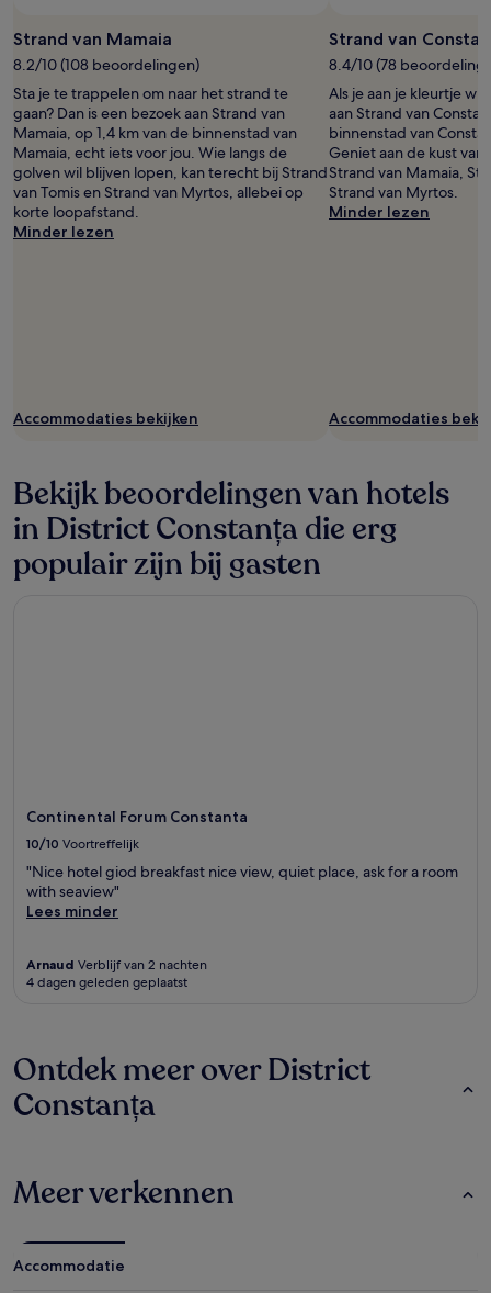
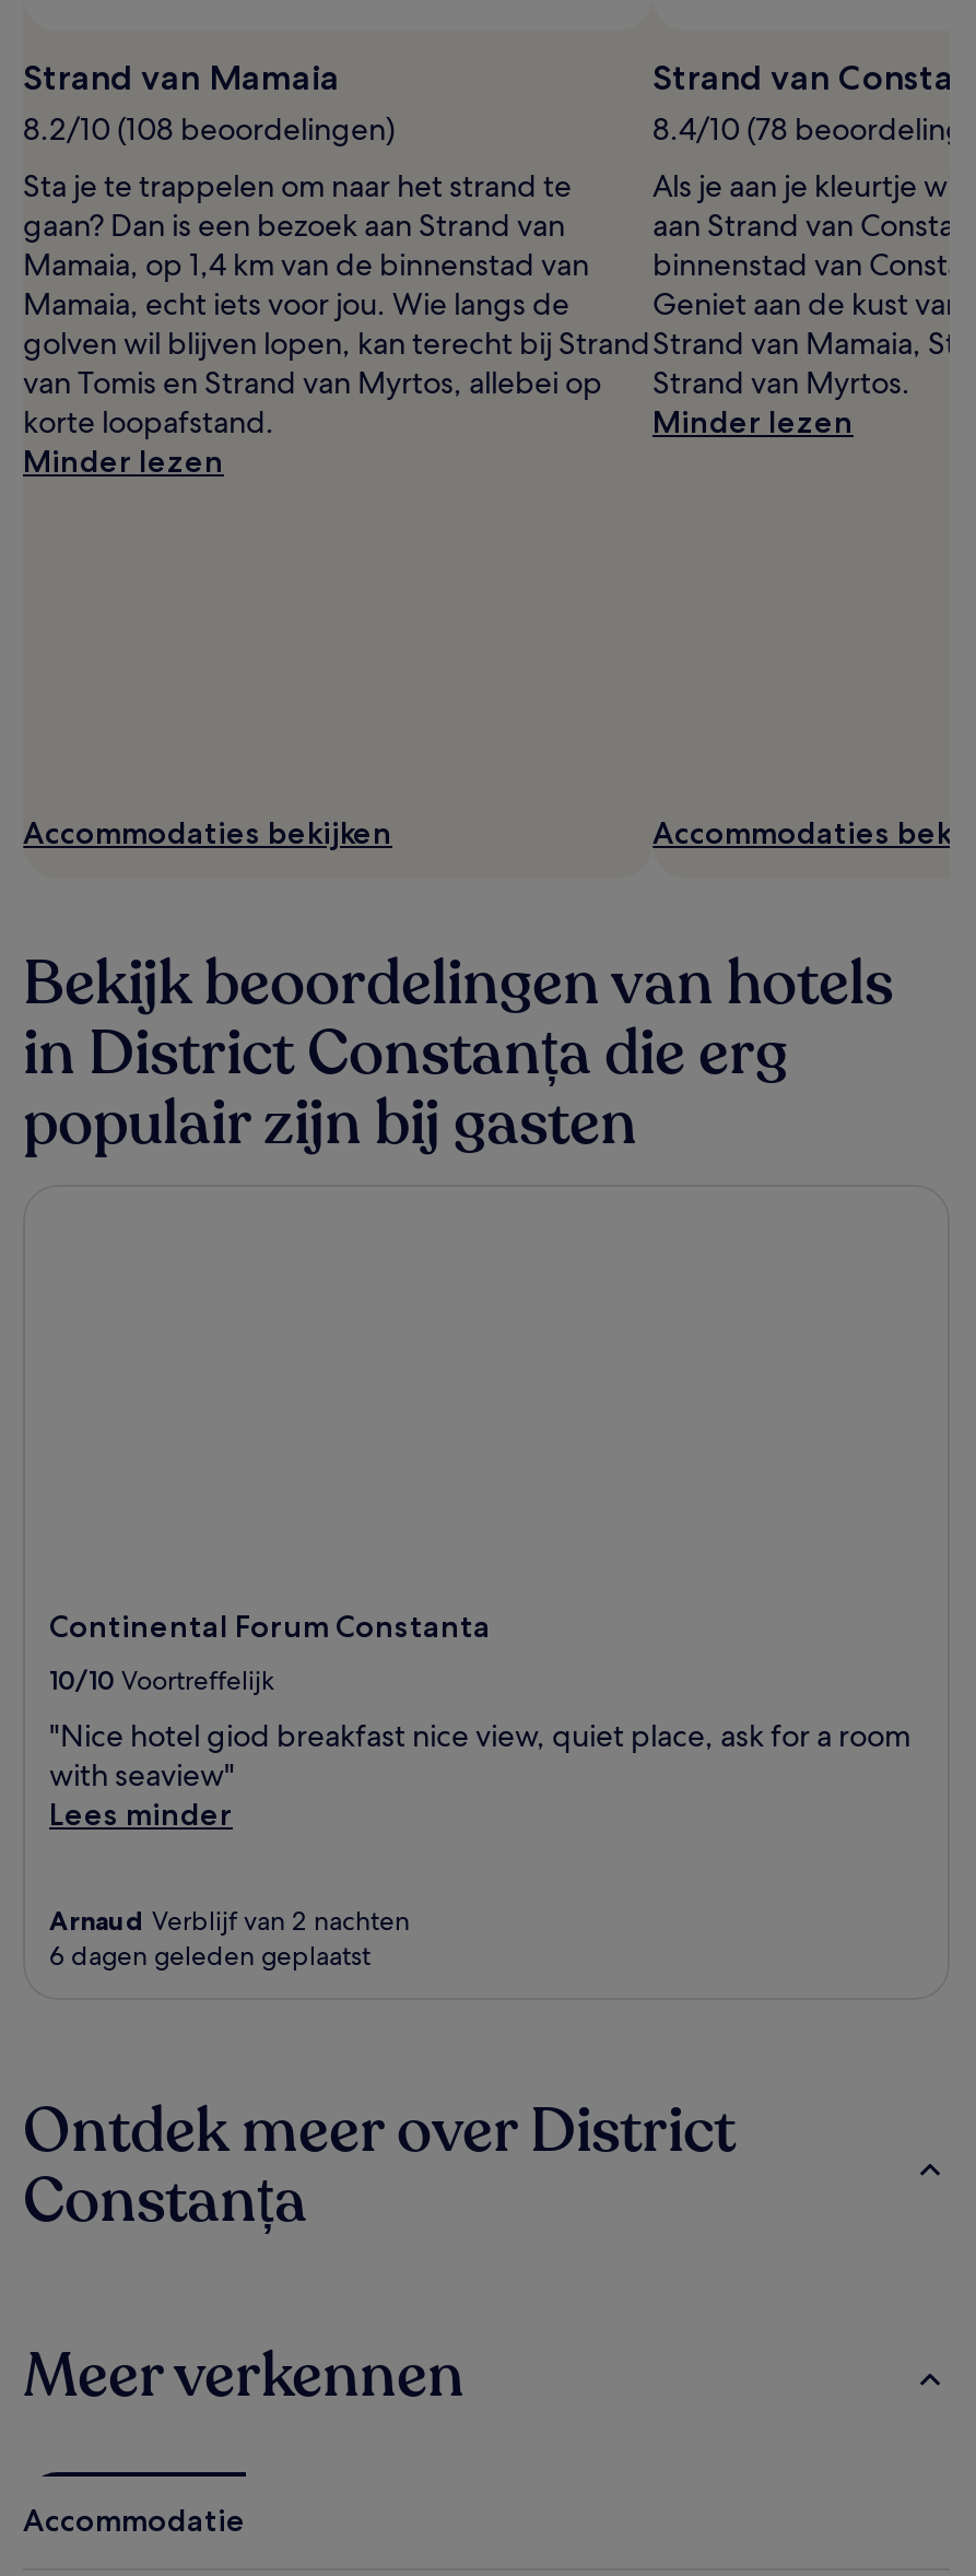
[26,974,187,991] 4 dagen geleden geplaatst -> [49,1939,371,1974] 6 dagen geleden geplaatst

